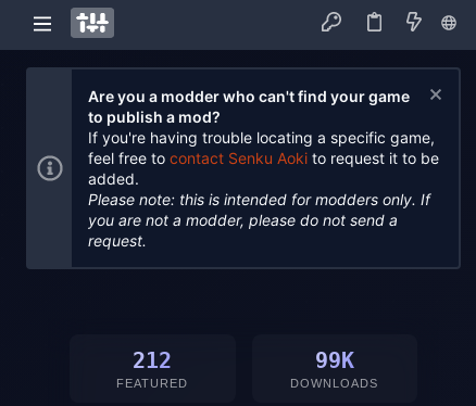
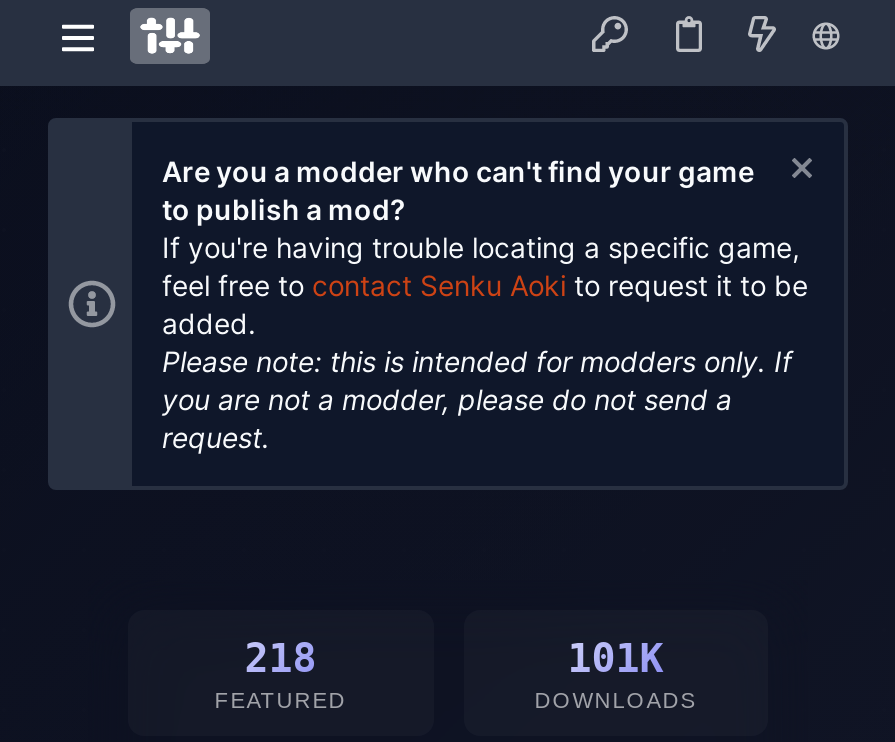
[133,347,172,373] 212 -> [244,634,316,682] 218
[315,347,354,373] 99K -> [568,634,664,682] 101K

